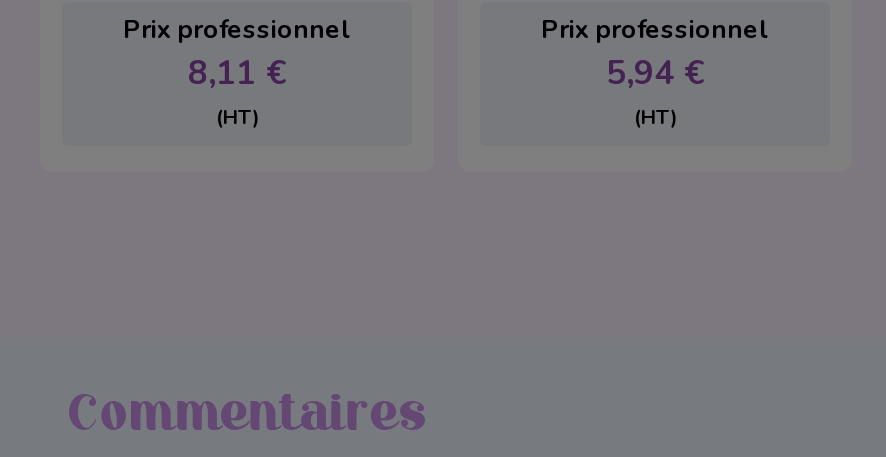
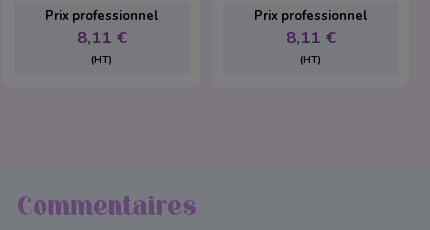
[606,49,704,95] 5,94 € -> [286,26,335,49] 8,11 €

